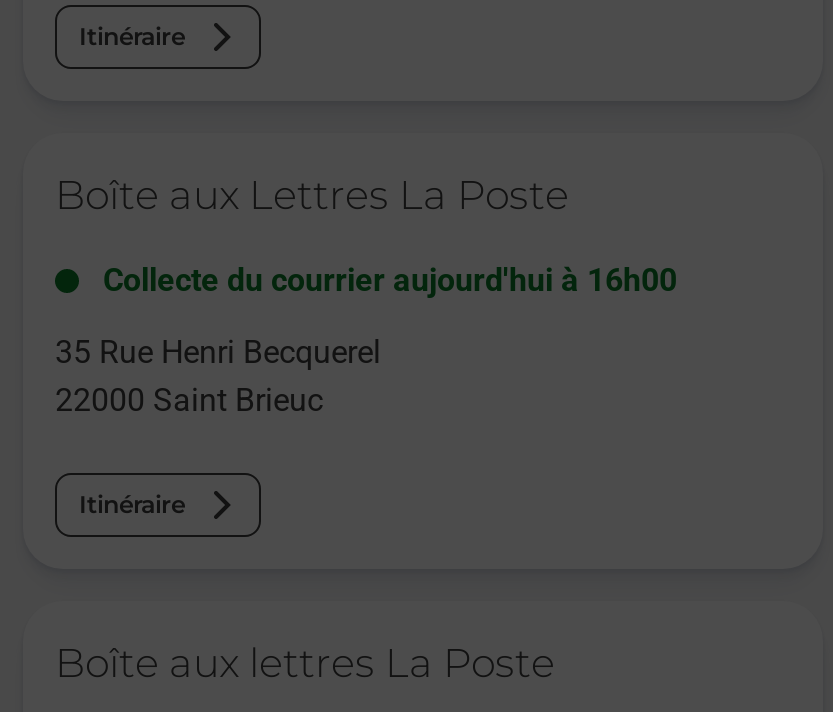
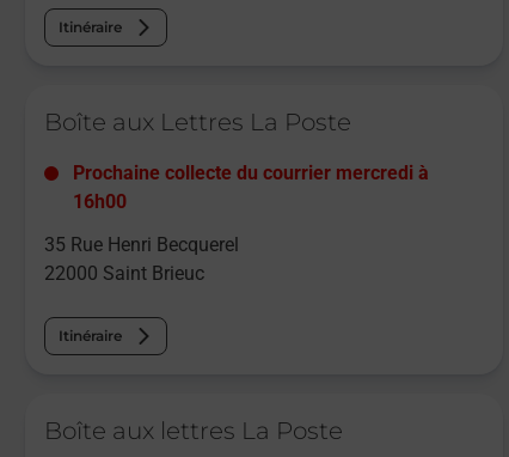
[103,262,677,300] Collecte du courrier aujourd'hui à 16h00 -> [73,162,429,213] Prochaine collecte du courrier mercredi à | 16h00

